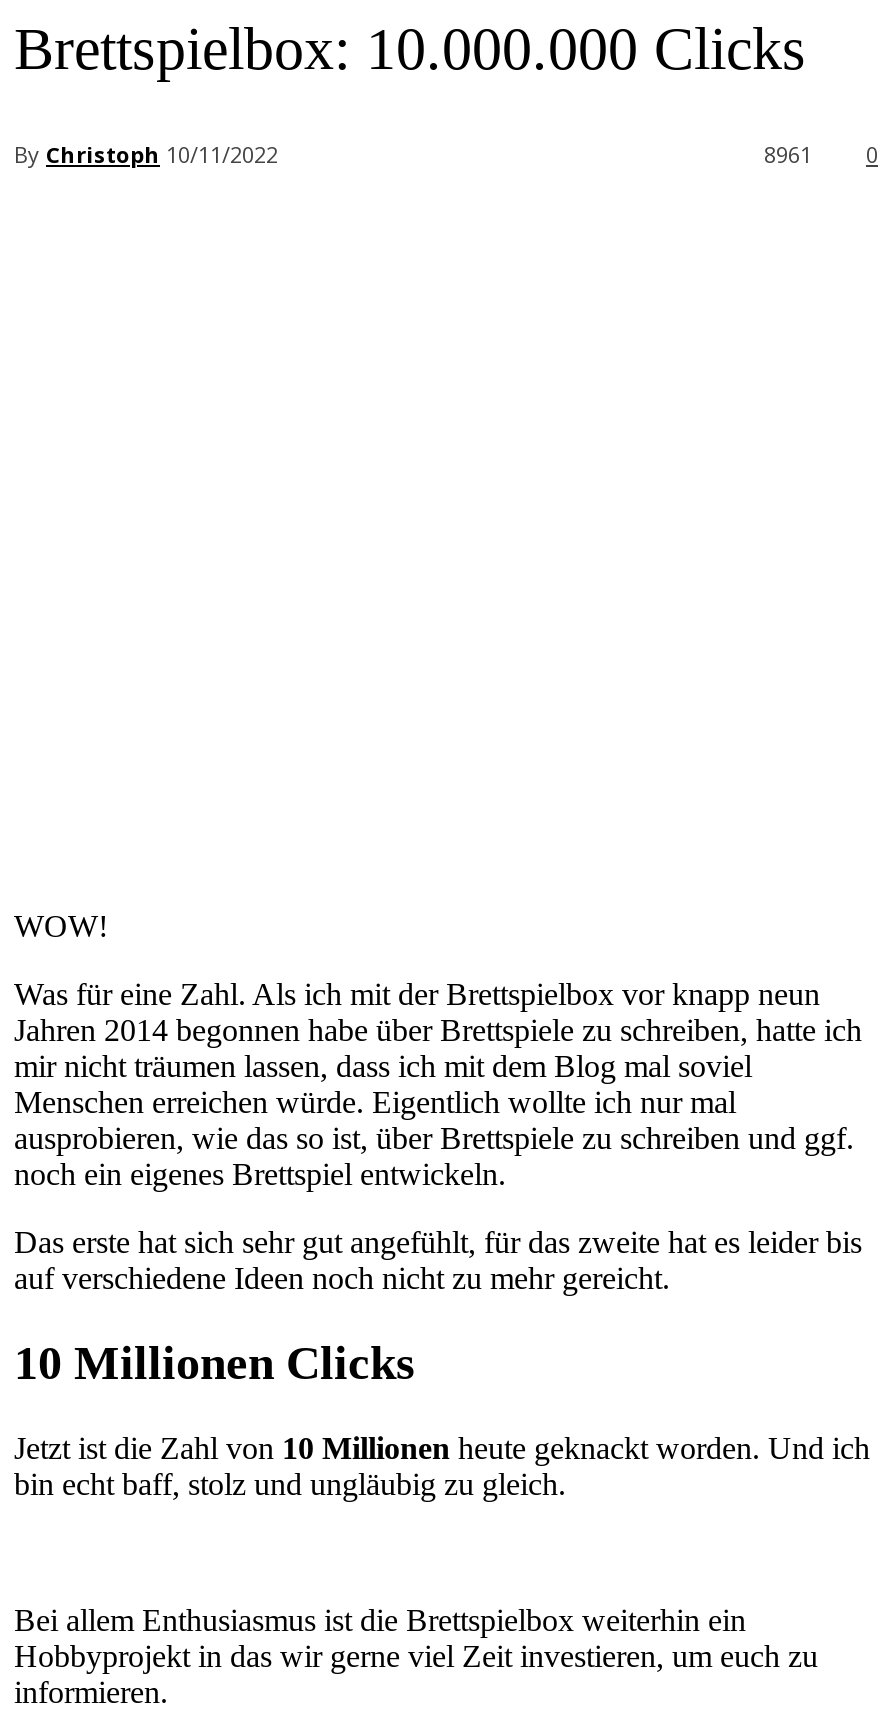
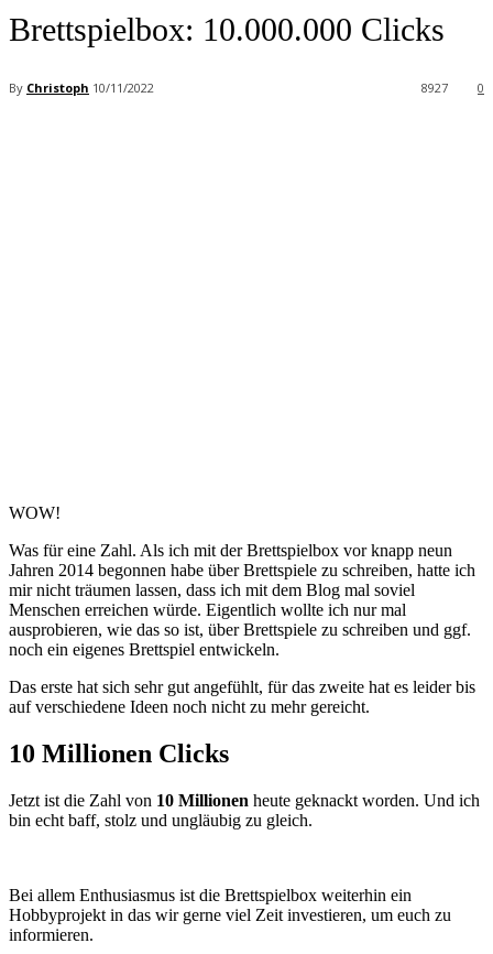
[764,139,878,169] 8961 0 -> [421,79,484,96] 8927 0

